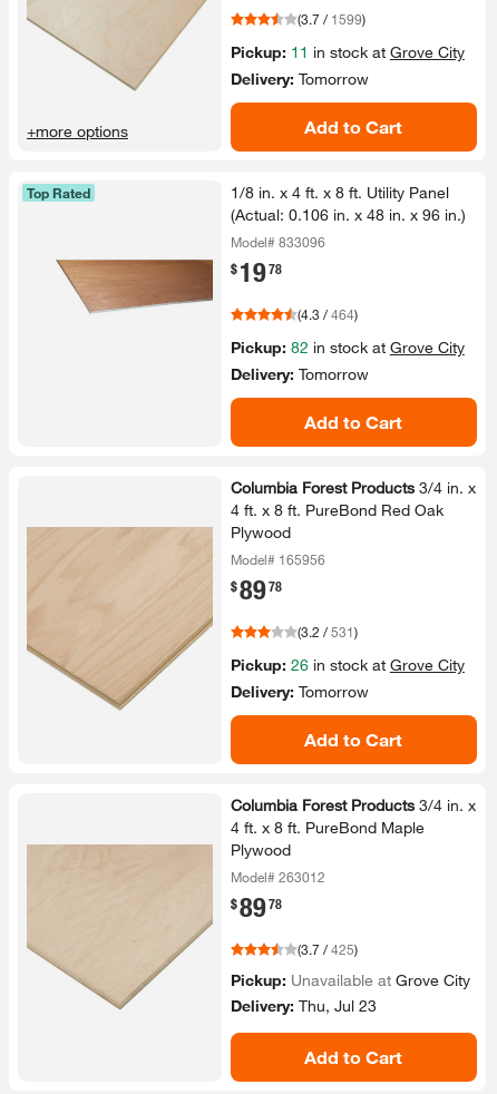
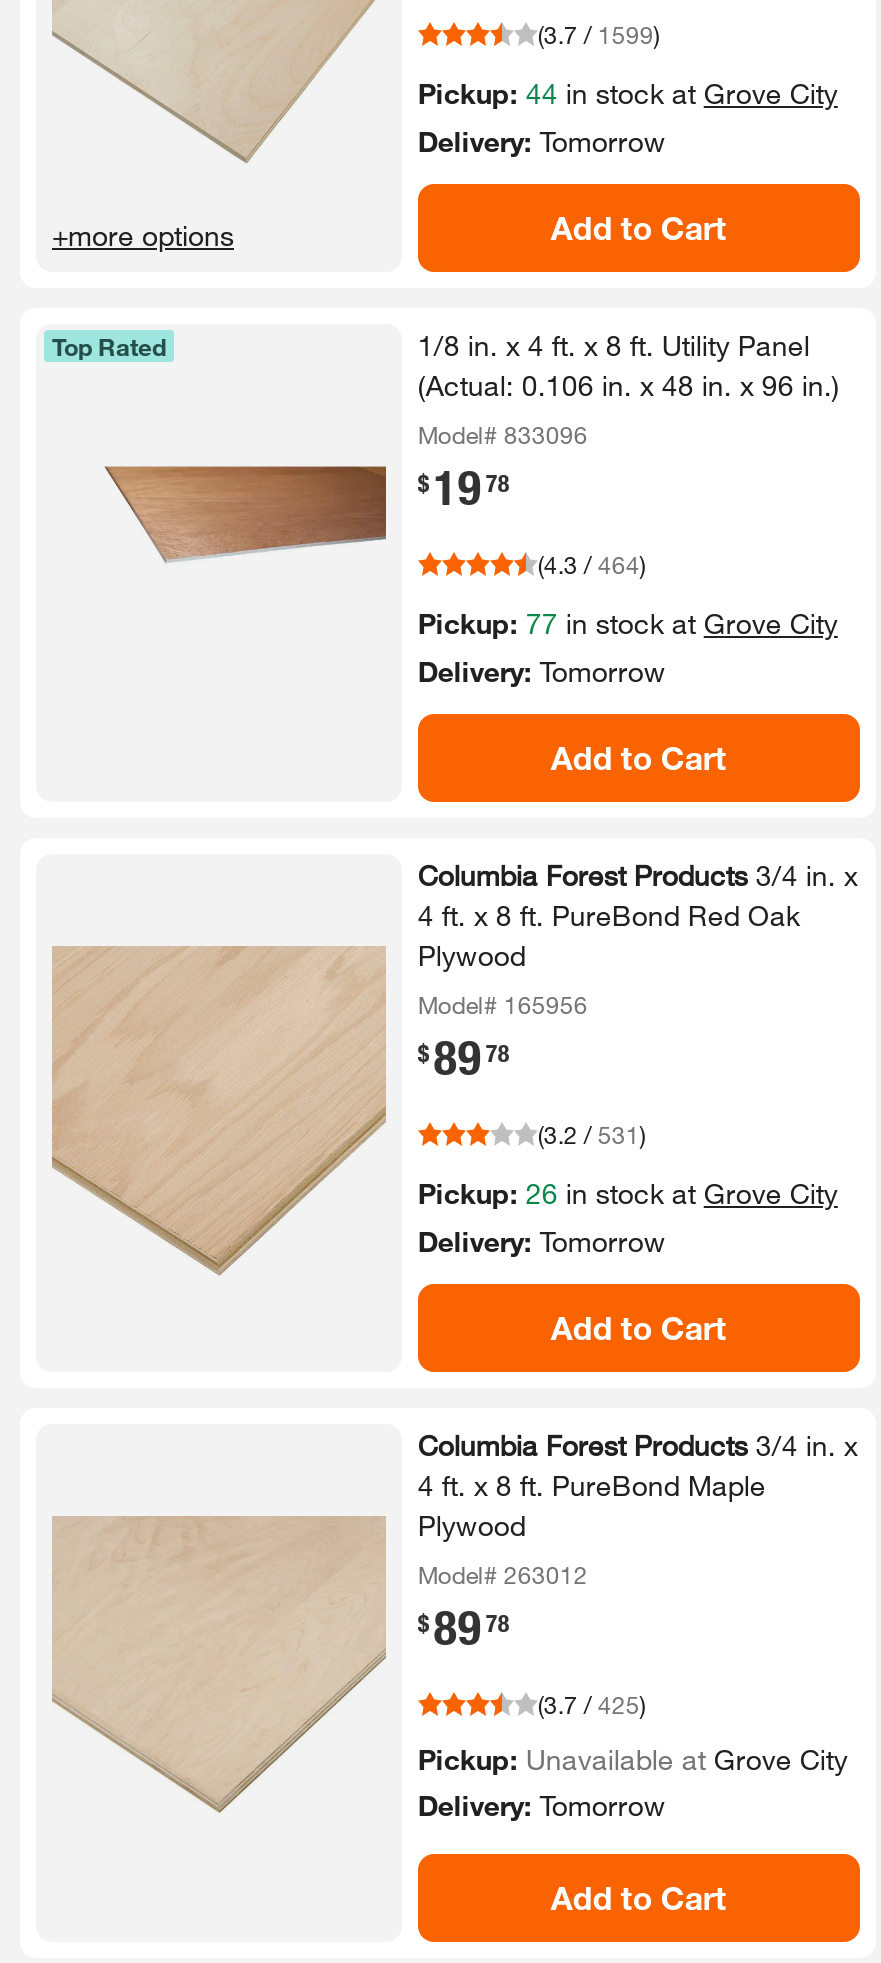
[231,43,465,62] Pickup: 11 in stock at Grove City -> [418,77,838,111] Pickup: 44 in stock at Grove City
[231,338,465,357] Pickup: 82 in stock at Grove City -> [418,607,838,641] Pickup: 77 in stock at Grove City
[231,996,377,1015] Delivery: Thu, Jul 23 -> [418,1789,666,1823] Delivery: Tomorrow

